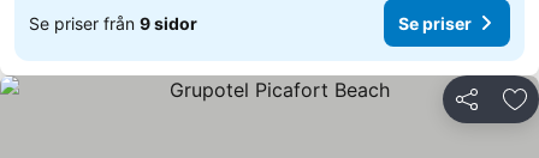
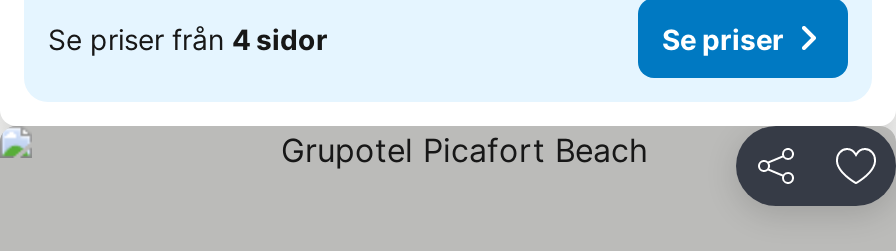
[29,13,197,33] Se priser från 9 sidor -> [48,21,328,55] Se priser från 4 sidor

